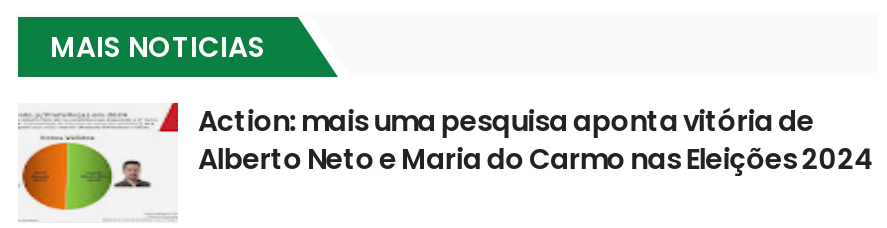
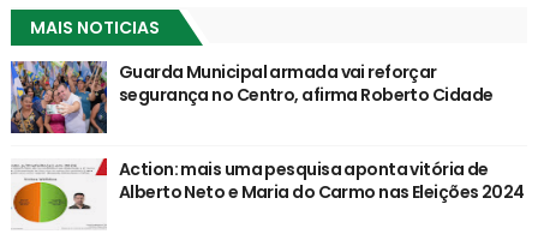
none -> [10,60,493,134] [image] | Guarda Municipal armada vai reforçar | segurança no Centro, afirma Roberto Cidade

